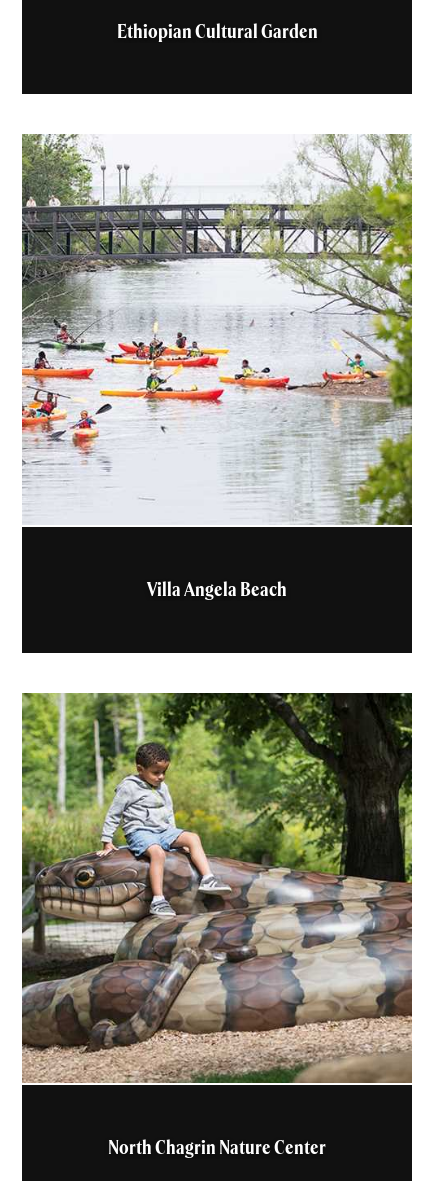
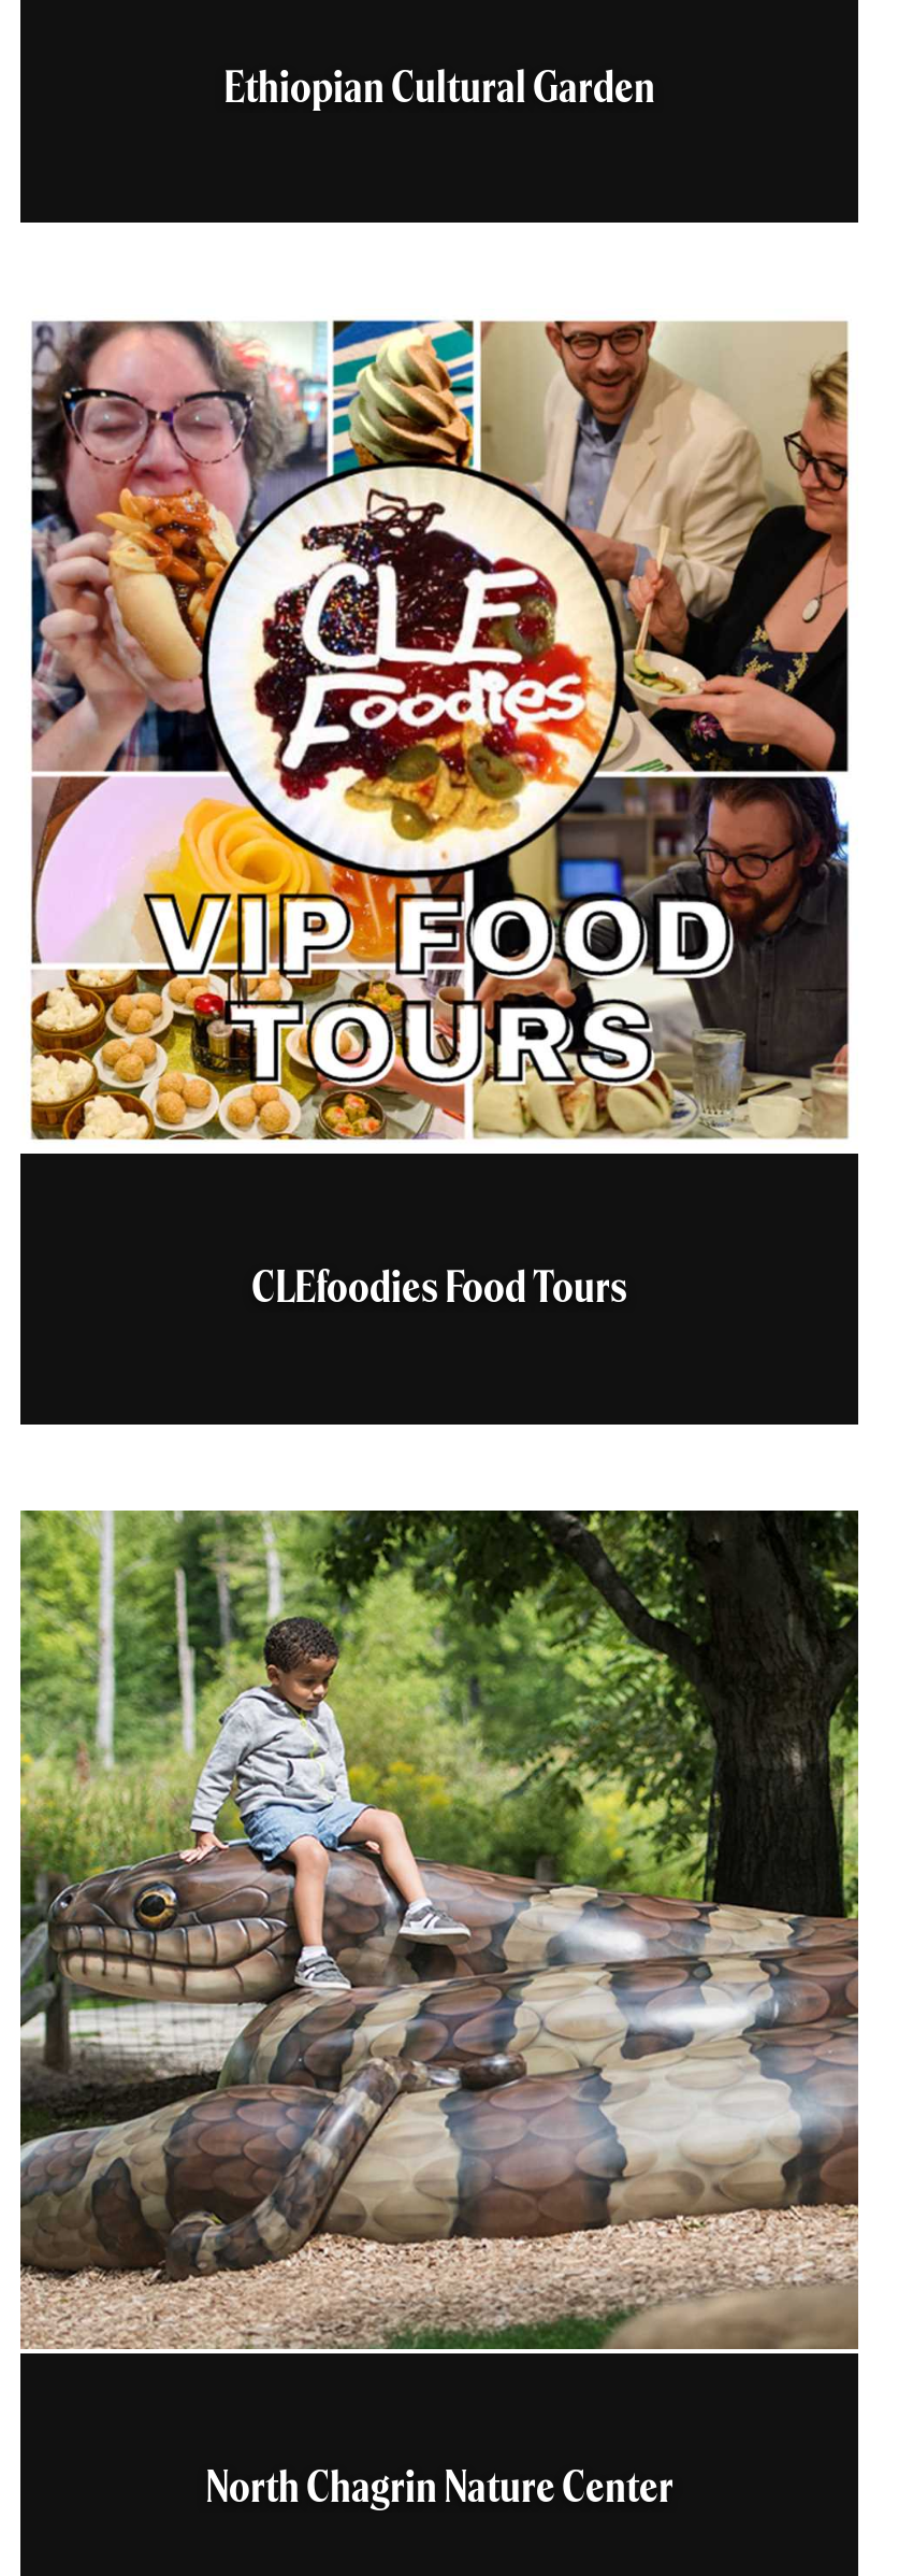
[21,133,413,526] [image] -> [20,309,858,1151] [image]
[147,576,287,602] Villa Angela Beach -> [251,1259,627,1315] CLEfoodies Food Tours

